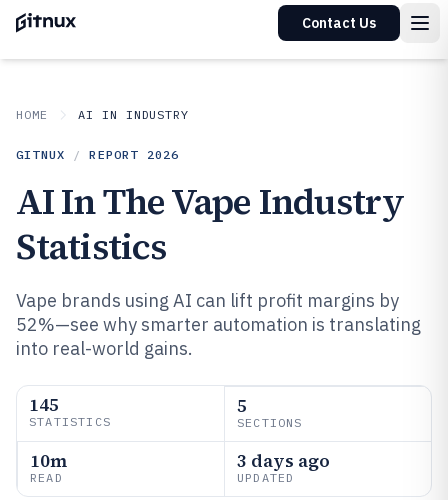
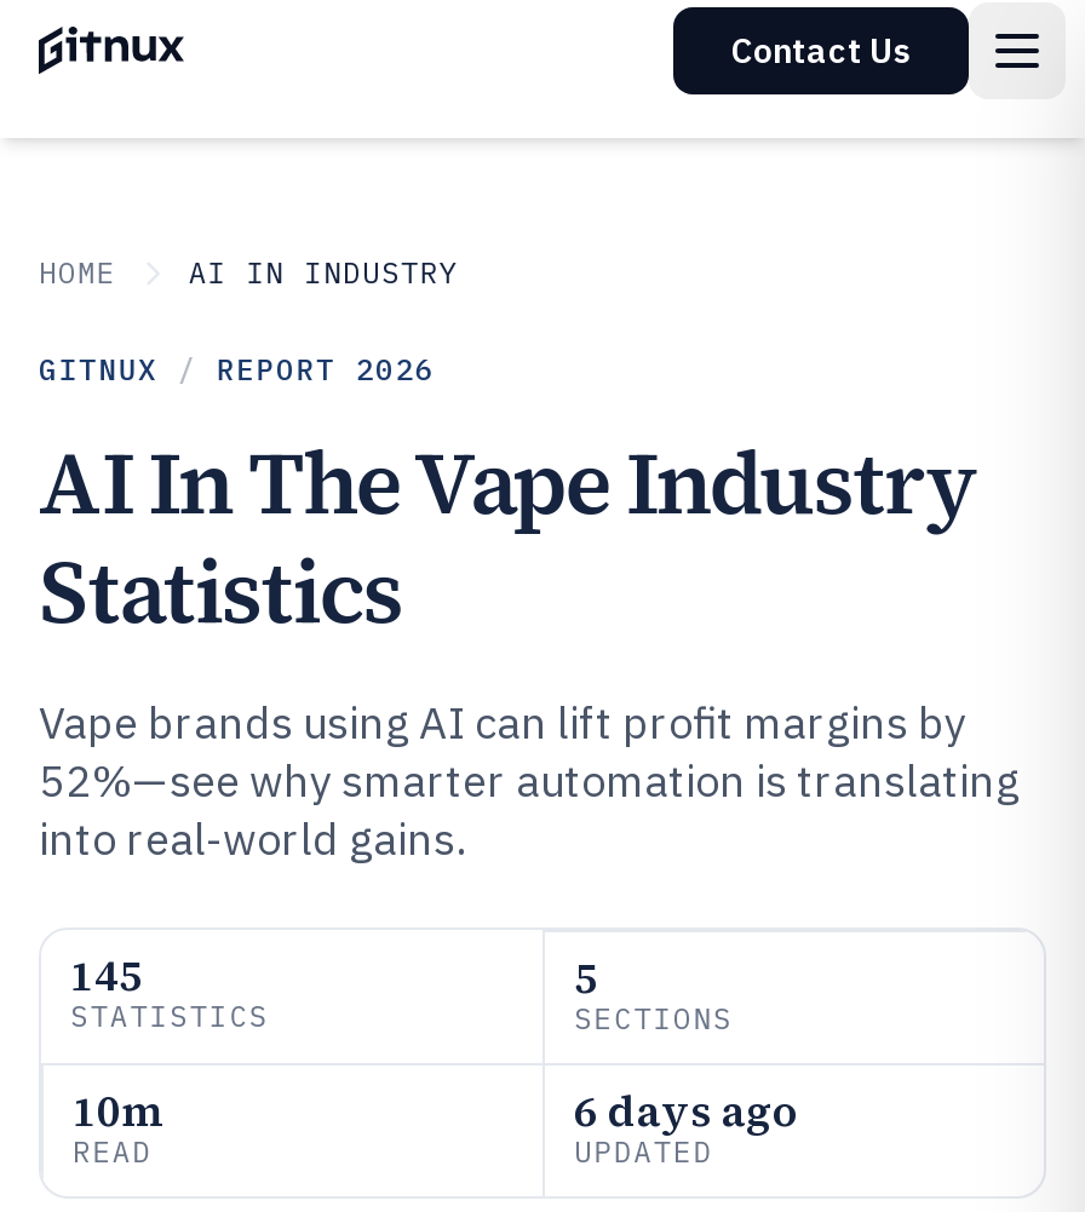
[237,448,330,473] 3 days ago -> [574,1080,799,1141] 6 days ago

